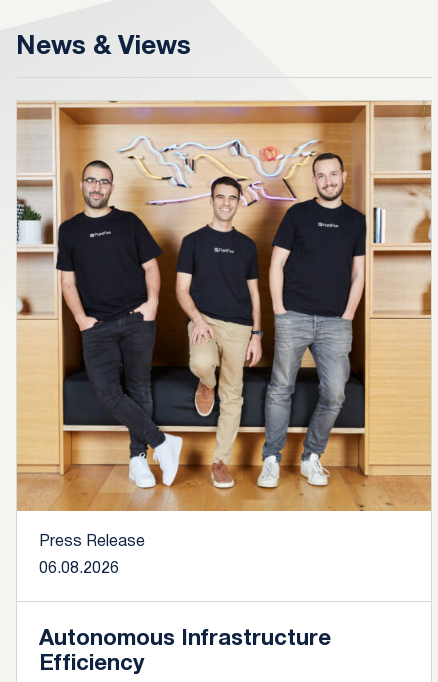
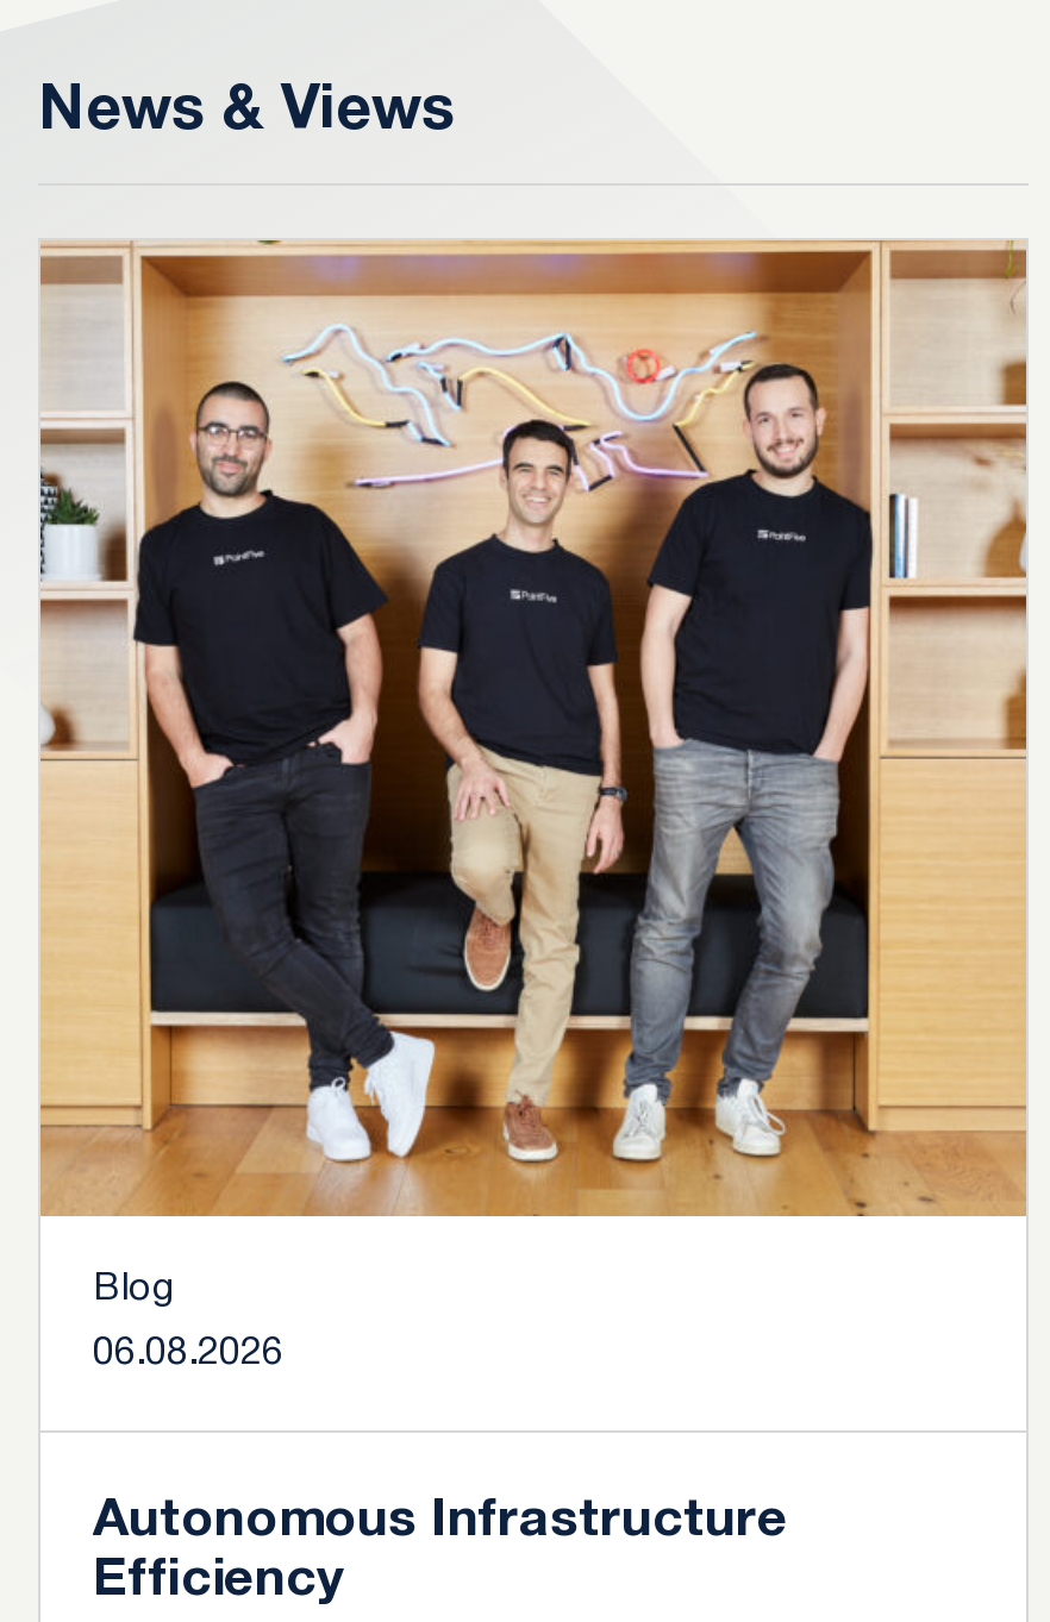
[39,535,145,549] Press Release -> [93,1274,174,1307] Blog

